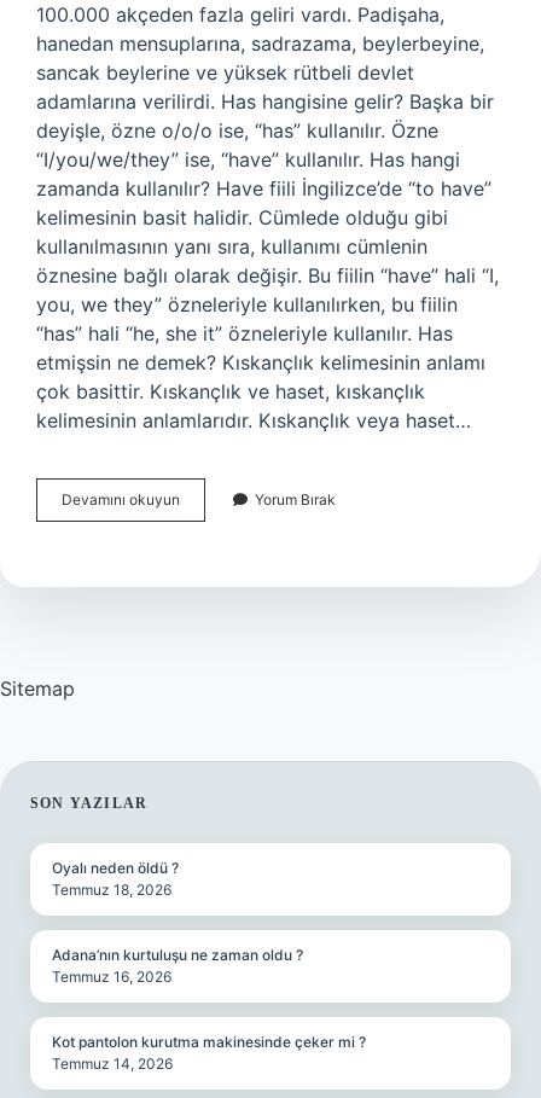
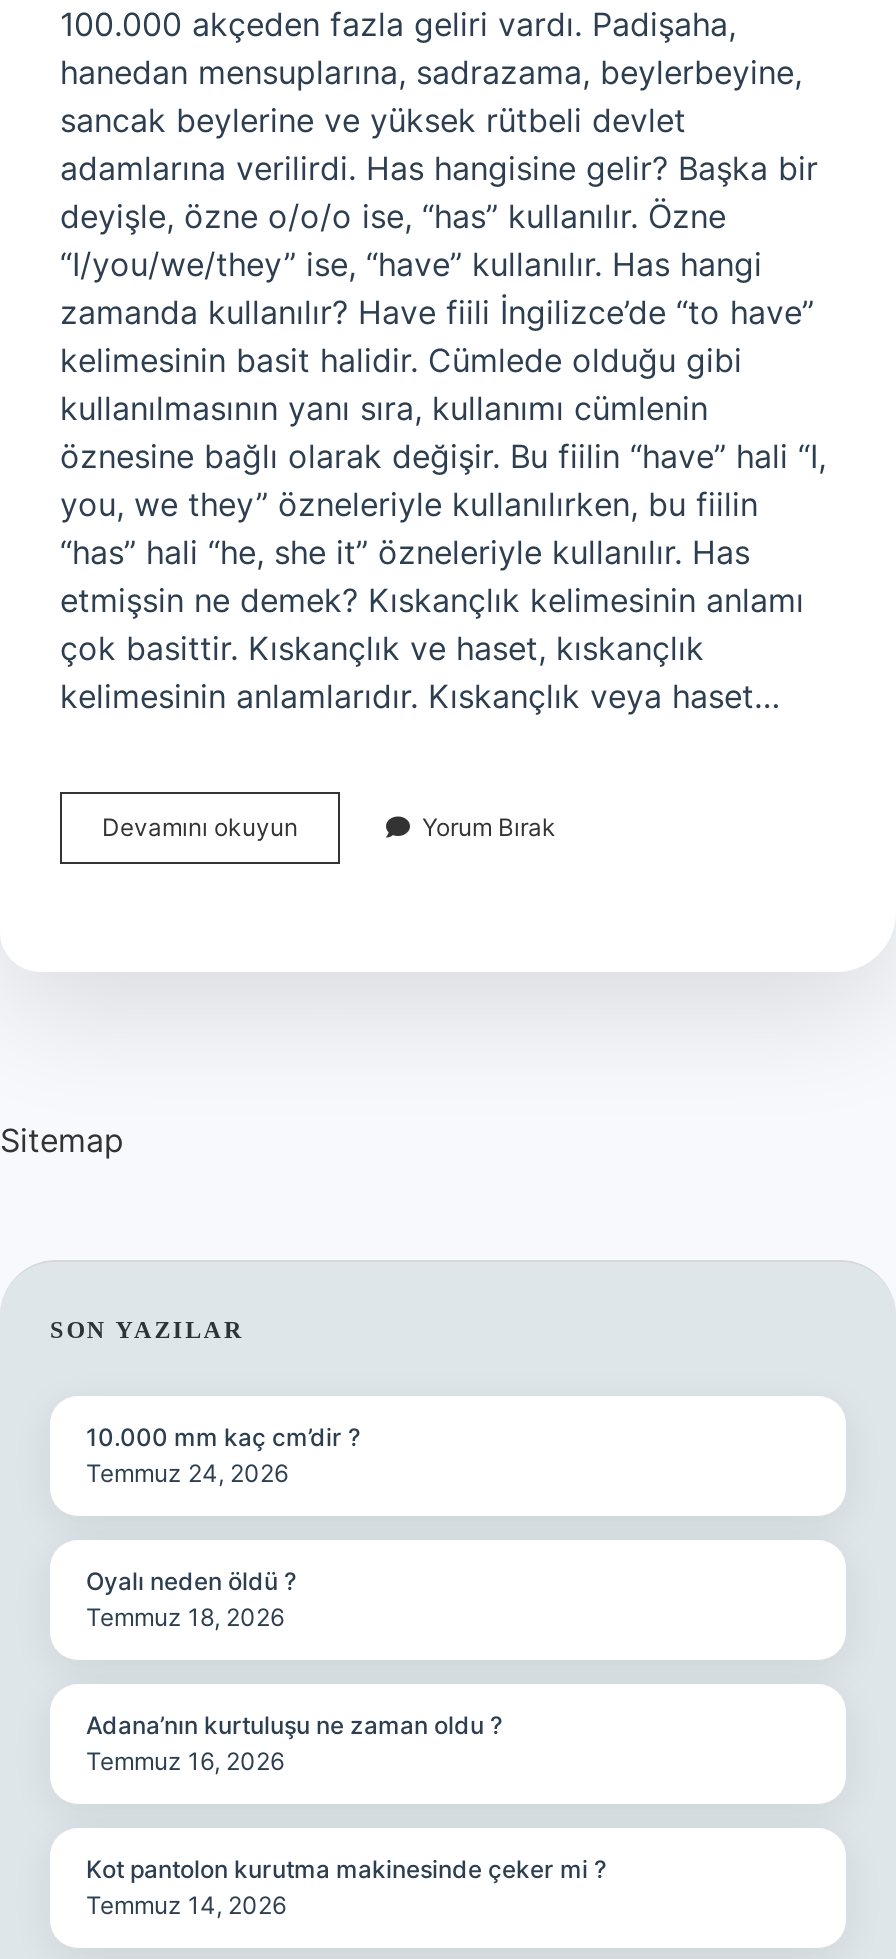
none -> [86,1422,360,1488] 10.000 mm kaç cm’dir ? | Temmuz 24, 2026

